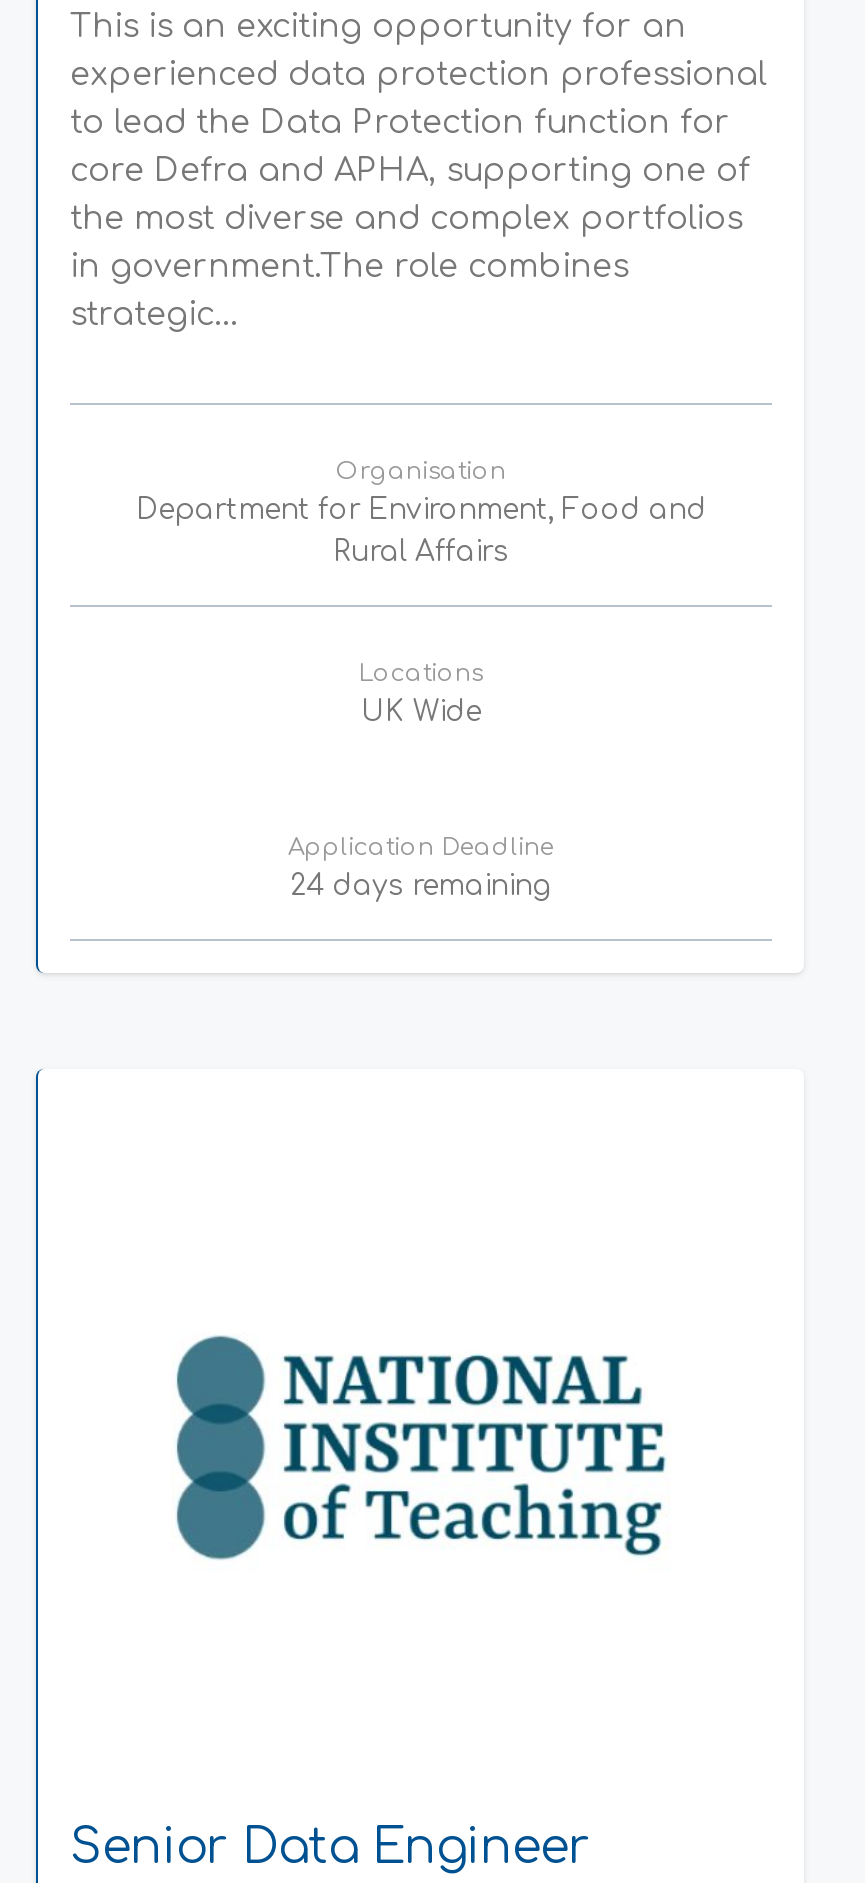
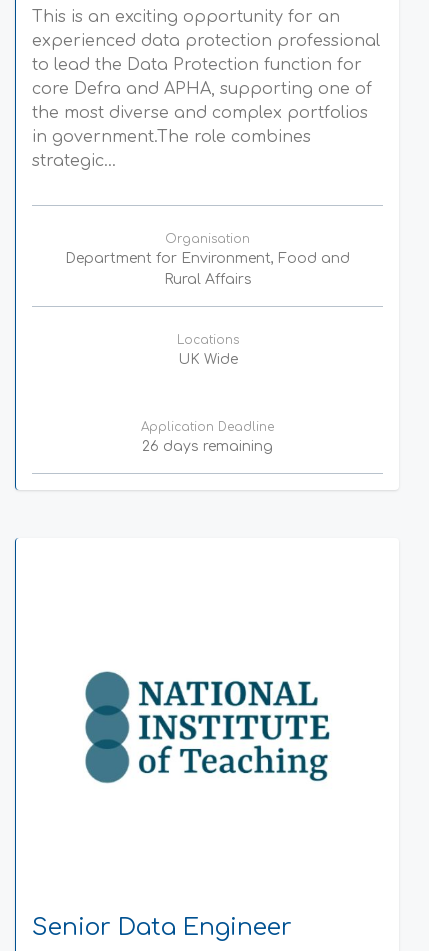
[290,871,552,901] 24 days remaining -> [142,439,273,454] 26 days remaining

